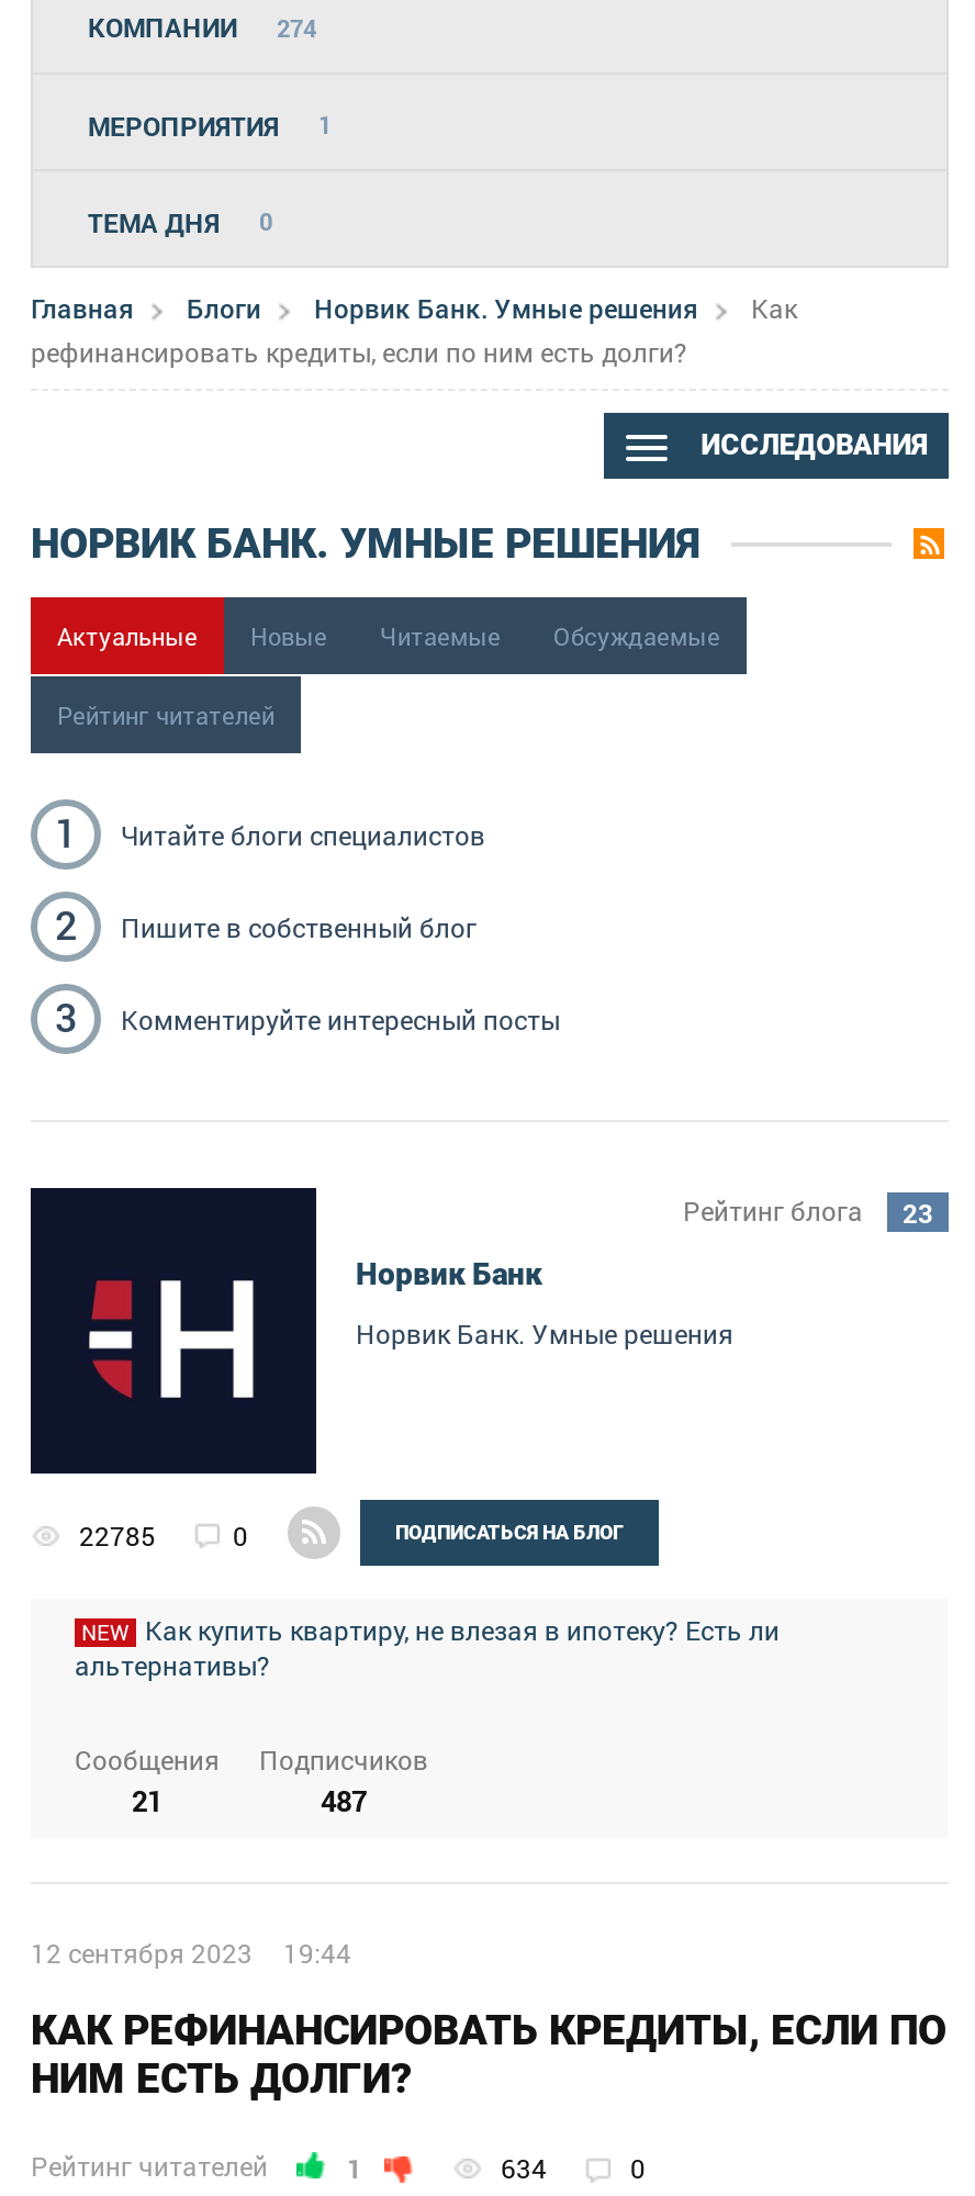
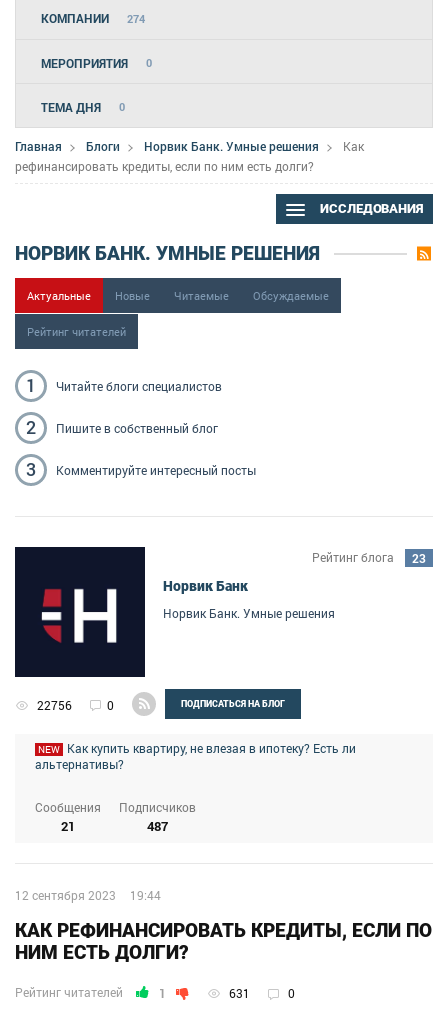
[88,107,332,142] МЕРОПРИЯТИЯ 1 -> [41,55,152,71] МЕРОПРИЯТИЯ 0
[79,1517,156,1552] 22785 -> [37,697,72,713] 22756
[501,2151,547,2186] 634 -> [229,985,250,1001] 631

